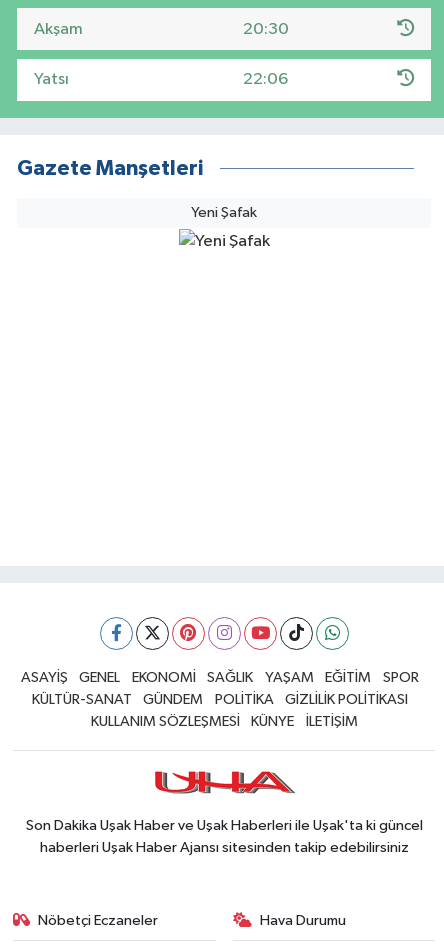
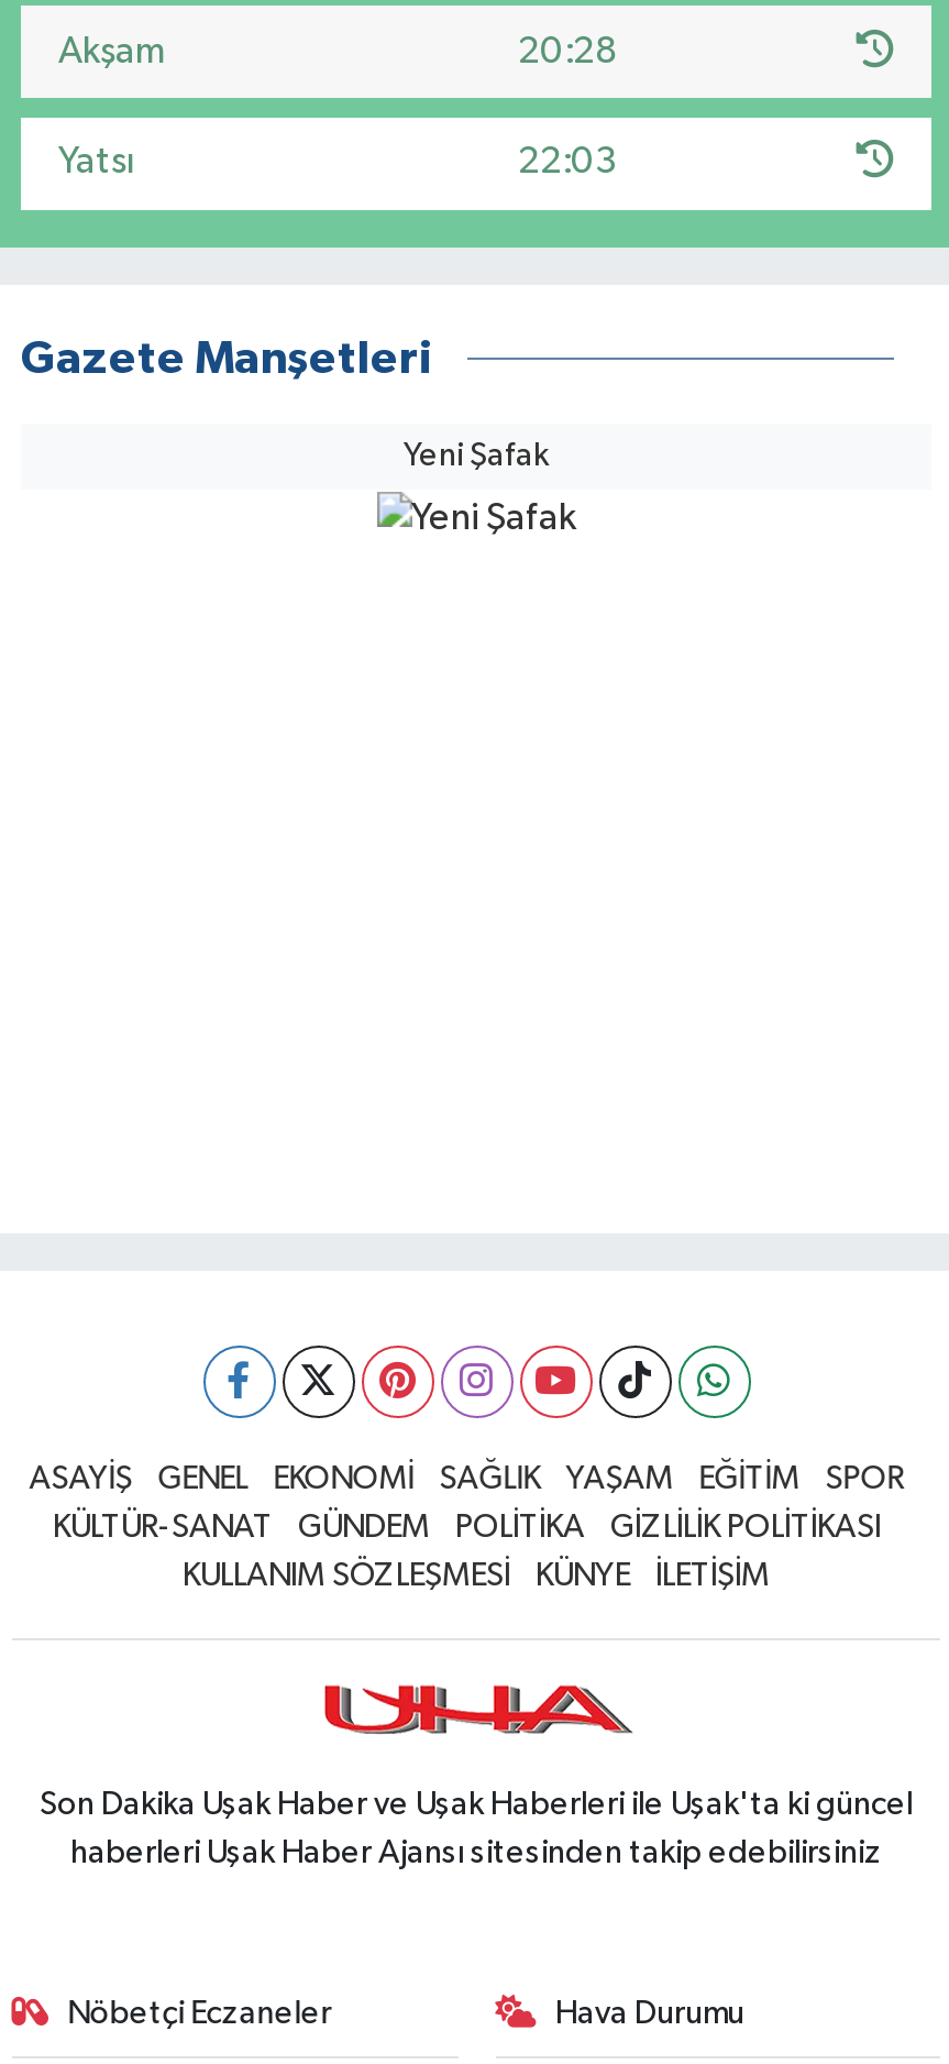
[242,21,288,38] 20:30 -> [518,34,617,71] 20:28
[243,71,288,88] 22:06 -> [518,145,617,182] 22:03

